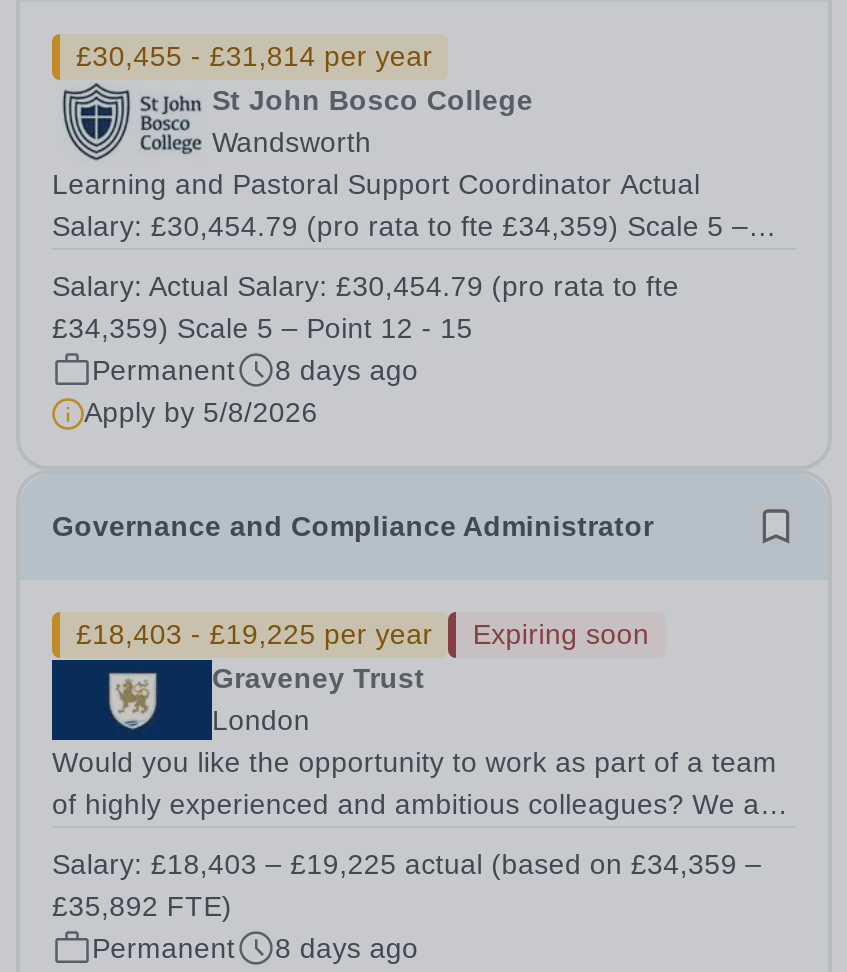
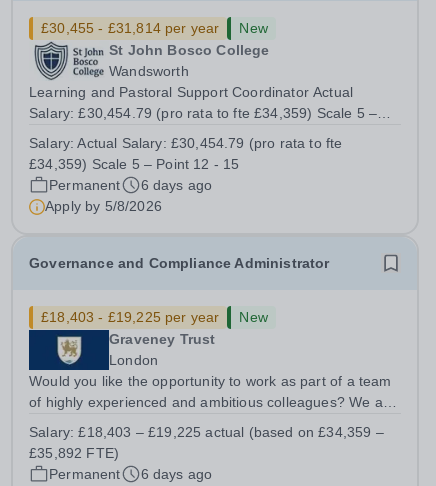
none -> [239,20,268,36] New
[92,354,418,386] Permanent 8 days ago -> [49,177,212,193] Permanent 6 days ago
[473,618,649,650] Expiring soon -> [239,309,268,325] New
[92,932,418,964] Permanent 8 days ago -> [49,466,212,482] Permanent 6 days ago

